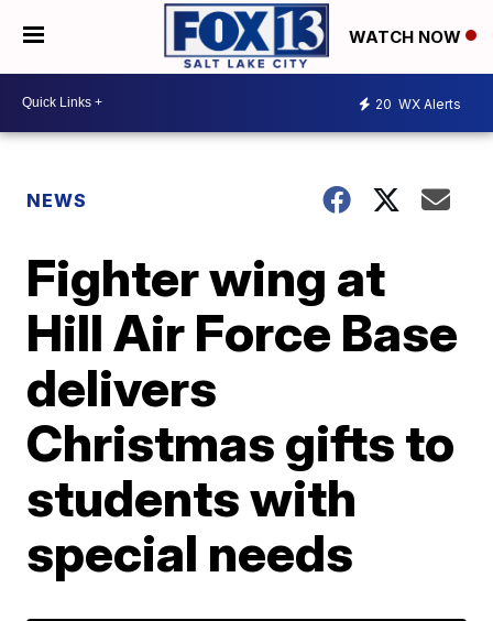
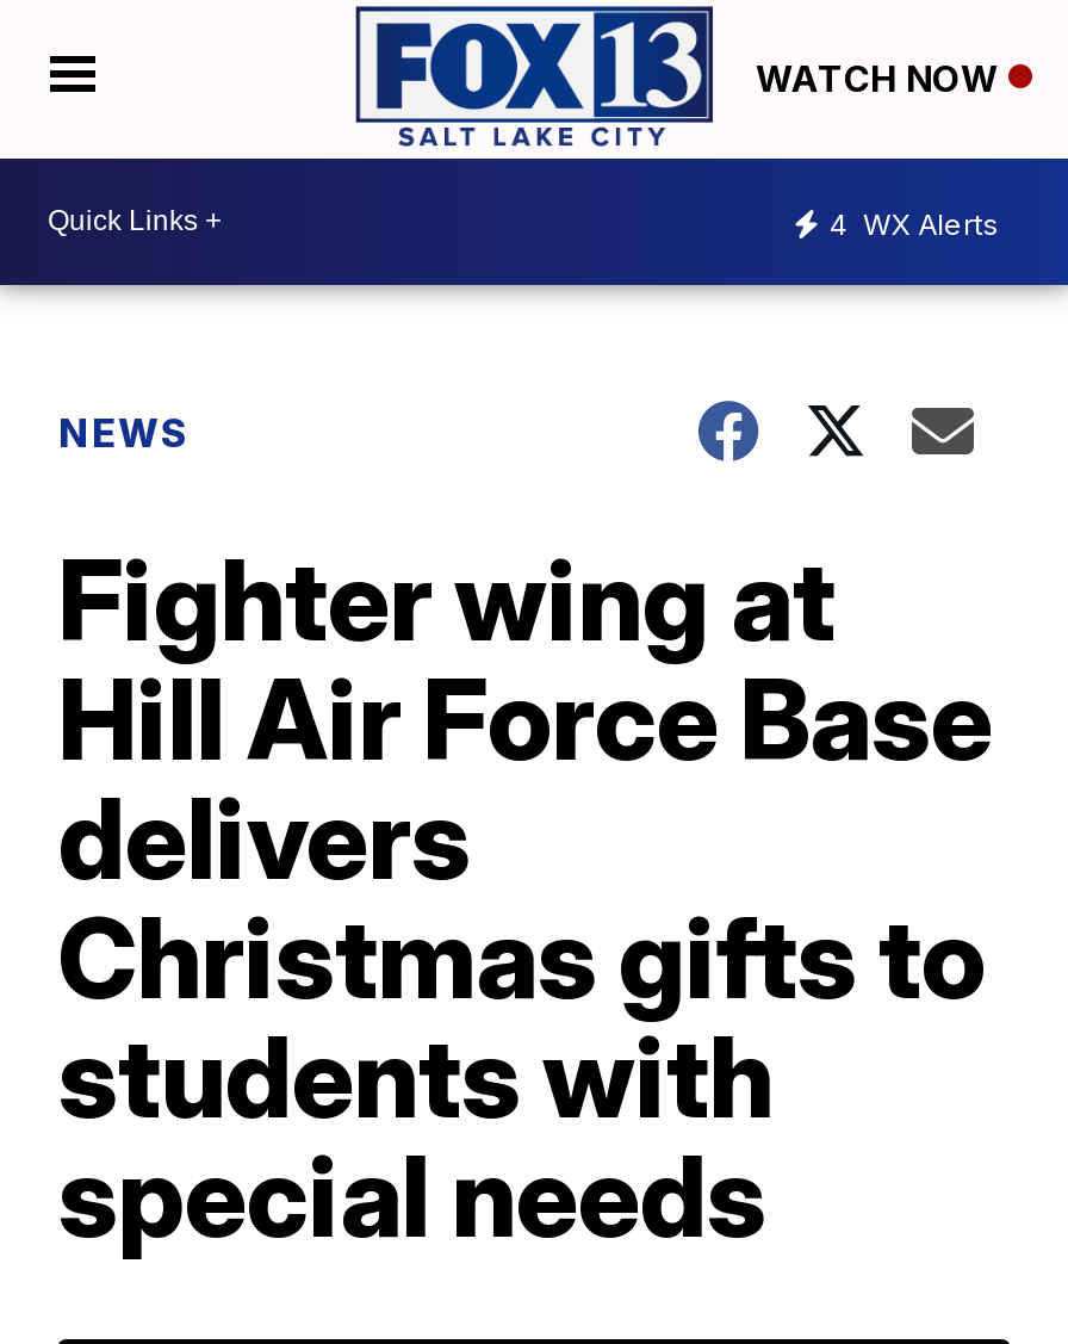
[375,96,461,113] 20 WX Alerts -> [830,207,999,243] 4 WX Alerts

